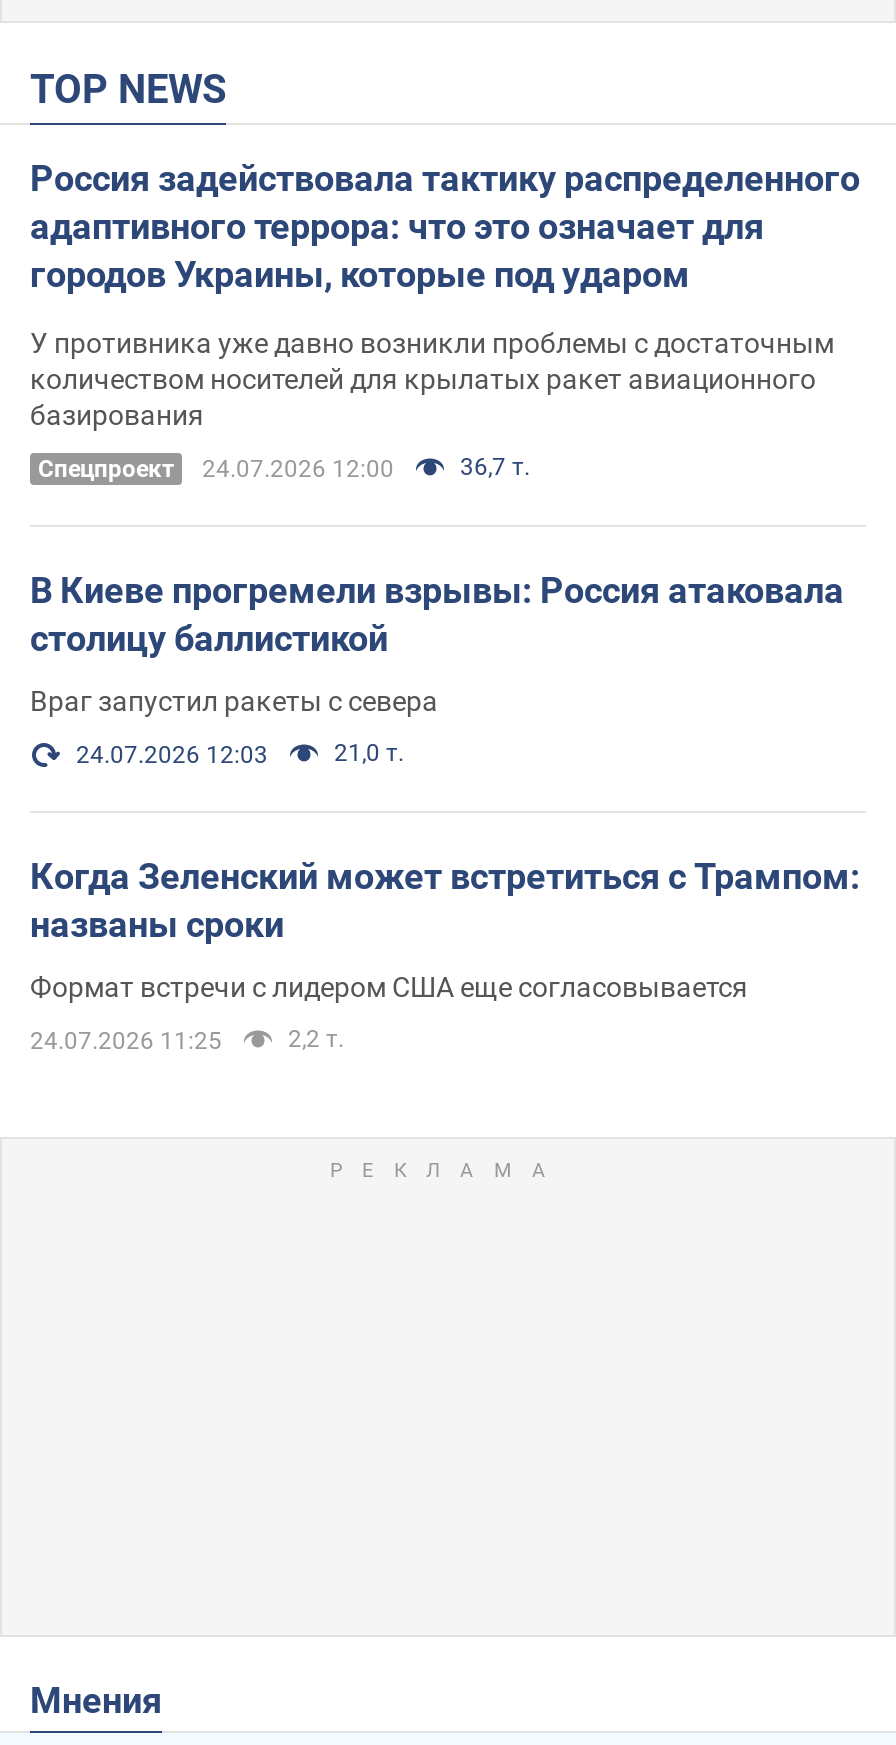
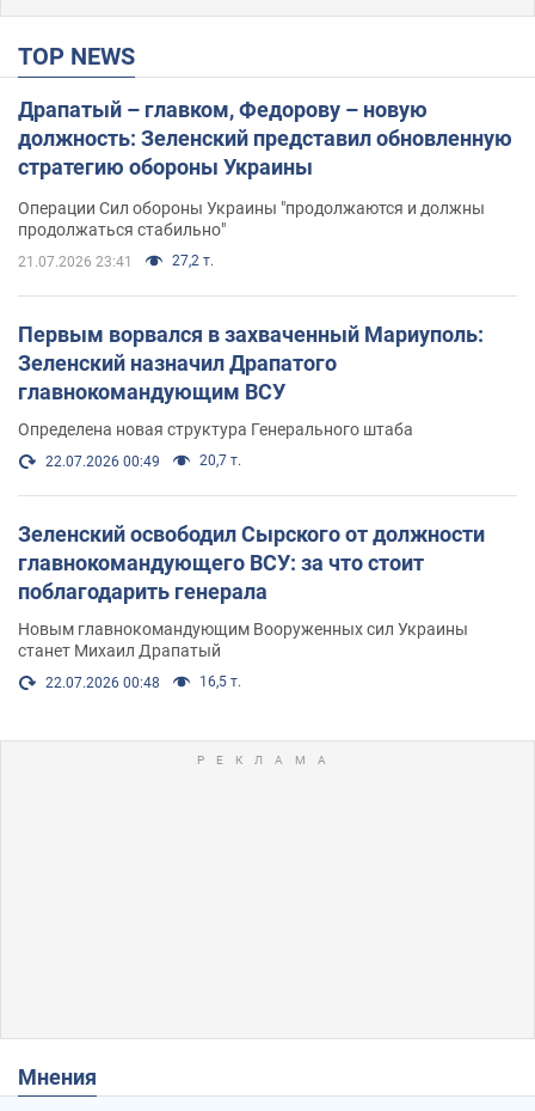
[30,156,860,294] Россия задействовала тактику распределенного | адаптивного террора: что это означает для | городов Украины, которые под ударом -> [18,97,512,179] Драпатый – главком, Федорову – новую | должность: Зеленский представил обновленную | стратегию обороны Украины
[30,326,834,430] У противника уже давно возникли проблемы с достаточным | количеством носителей для крылатых ракет авиационного | базирования -> [18,198,485,239] Операции Сил обороны Украины "продолжаются и должны | продолжаться стабильно"
[38,452,530,482] Спецпроект | 24.07.2026 12:00 | 36,7 т. -> [18,252,214,270] 21.07.2026 23:41 | 27,2 т.
[30,568,844,658] В Киеве прогремели взрывы: Россия атаковала | столицу баллистикой -> [18,321,484,404] Первым ворвался в захваченный Мариуполь: | Зеленский назначил Драпатого | главнокомандующим ВСУ
[30,684,438,716] Враг запустил ракеты с севера -> [18,419,413,439] Определена новая структура Генерального штаба
[76,738,404,768] 24.07.2026 12:03 | 21,0 т. -> [45,452,241,470] 22.07.2026 00:49 | 20,7 т.
[30,854,860,944] Когда Зеленский может встретиться с Трампом: | названы сроки -> [18,521,485,604] Зеленский освободил Сырского от должности | главнокомандующего ВСУ: за что стоит | поблагодарить генерала
[30,970,748,1002] Формат встречи с лидером США еще согласовывается -> [18,619,468,660] Новым главнокомандующим Вооруженных сил Украины | станет Михаил Драпатый
[30,1024,344,1054] 24.07.2026 11:25 | 2,2 т. -> [45,673,241,691] 22.07.2026 00:48 | 16,5 т.

